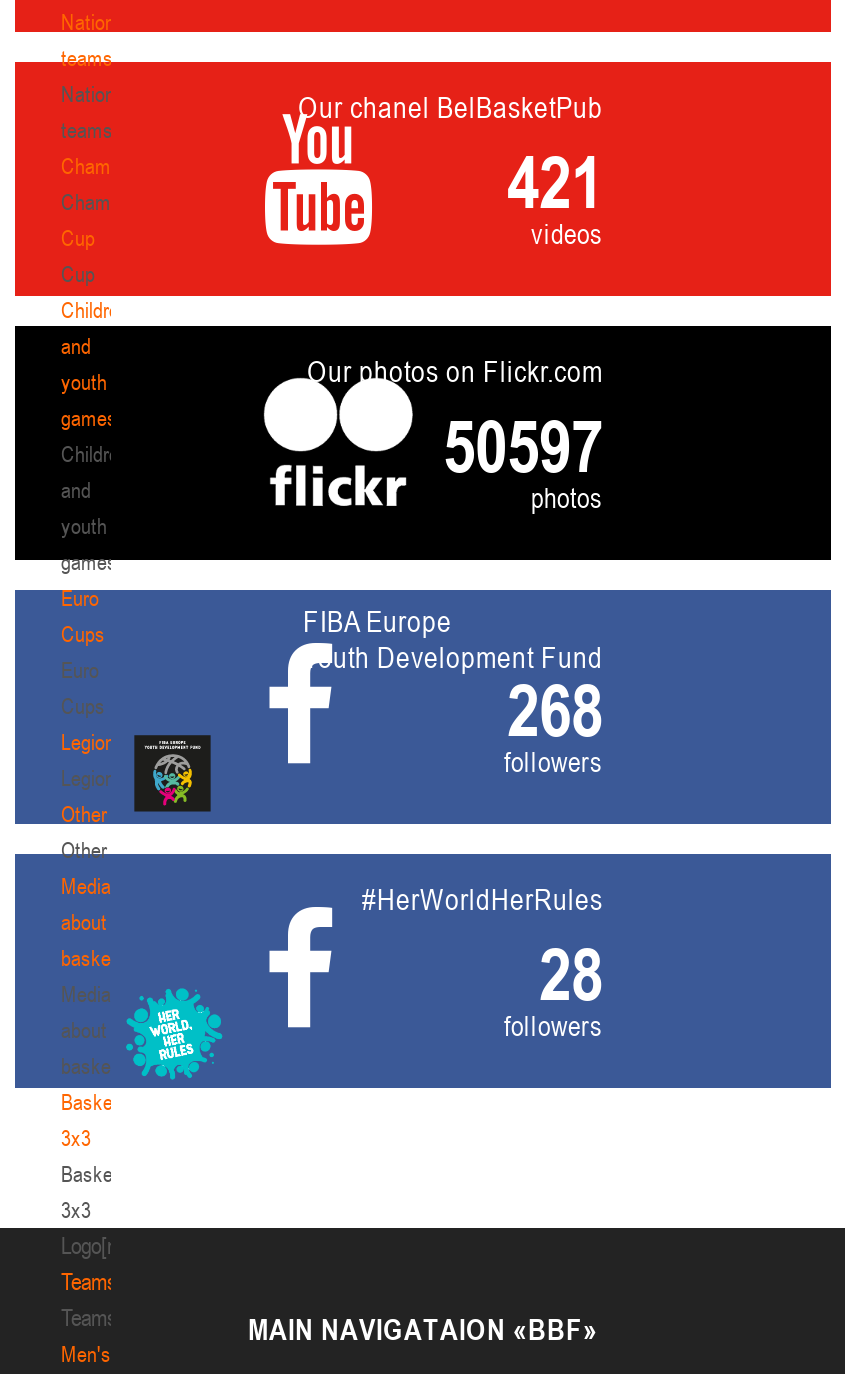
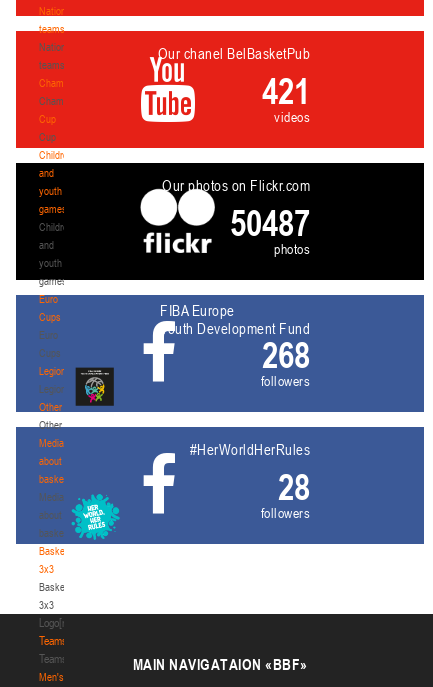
[443,405,603,489] 50597 -> [230,202,310,244] 50487

